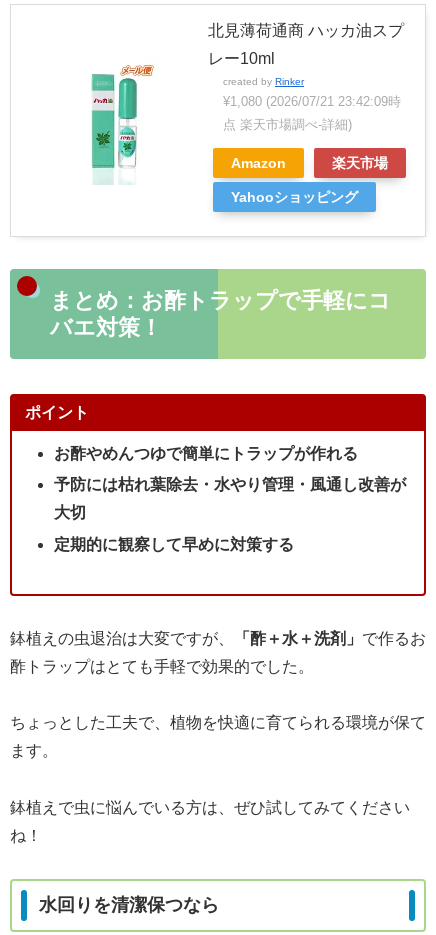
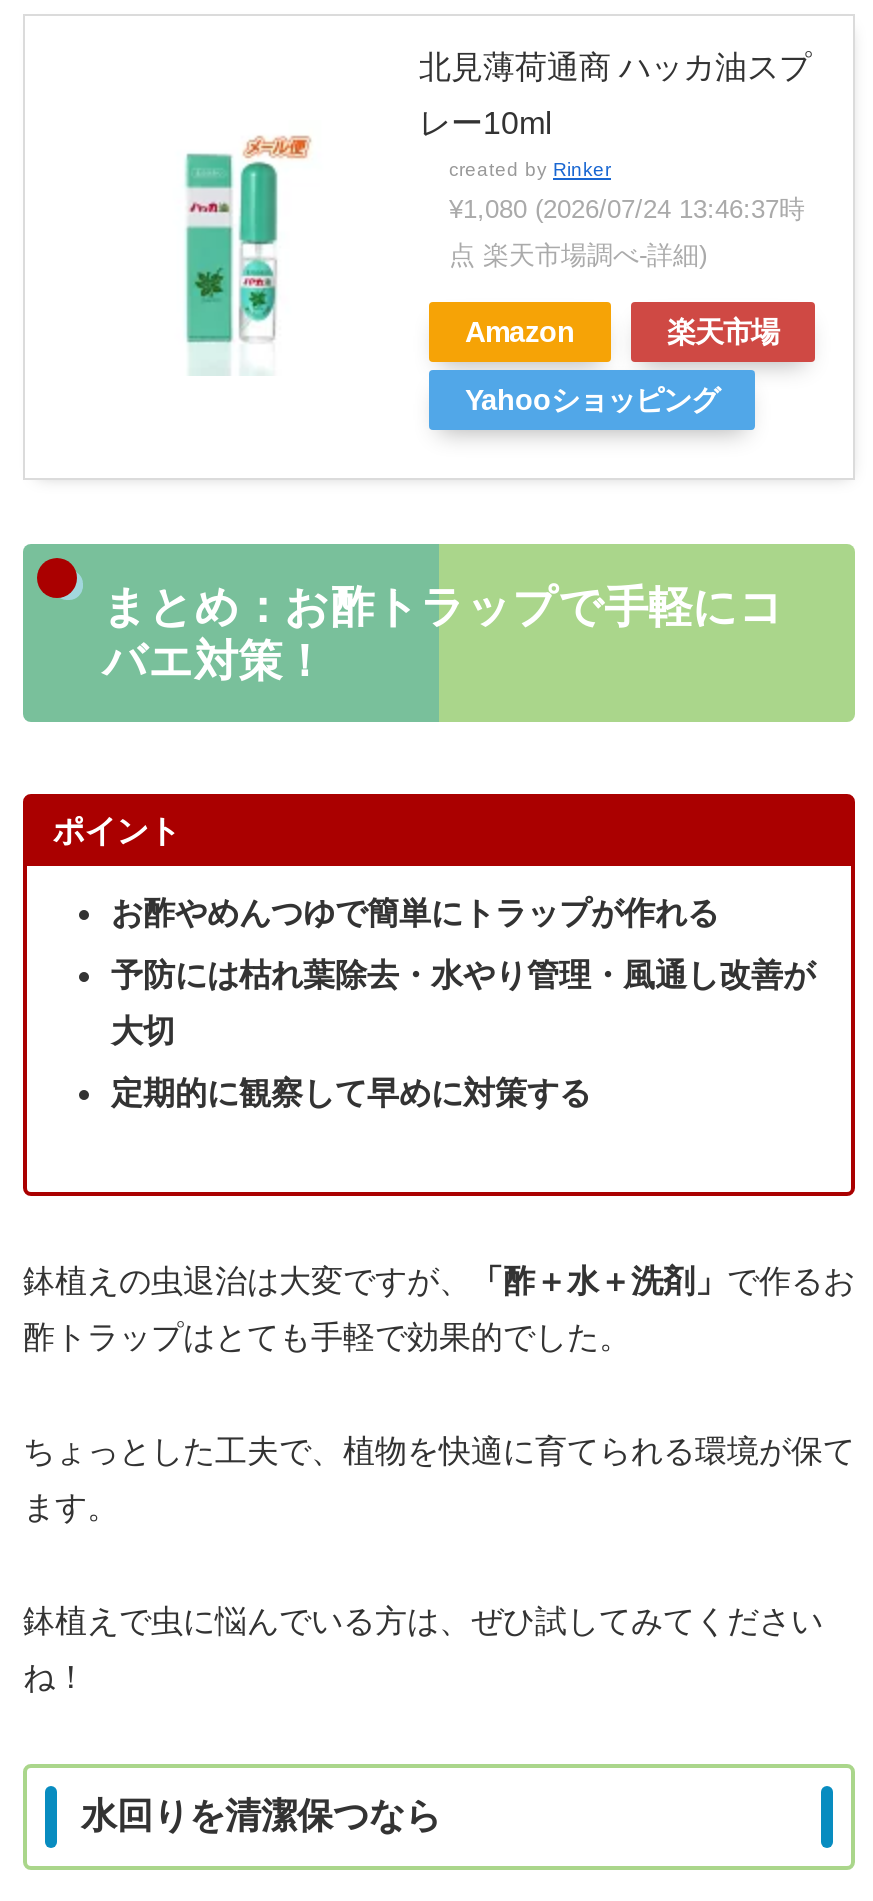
[223,94,401,109] ¥1,080 (2026/07/21 23:42:09時 -> [449,194,805,224] ¥1,080 (2026/07/24 13:46:37時

